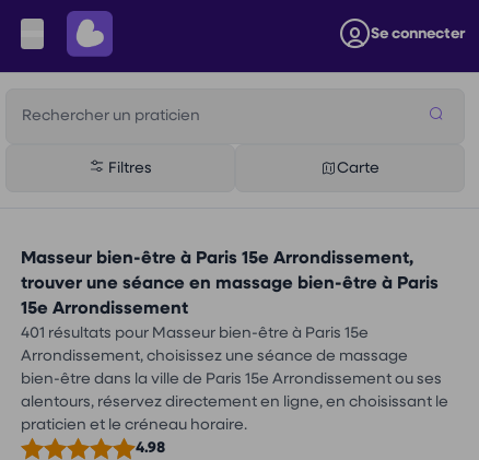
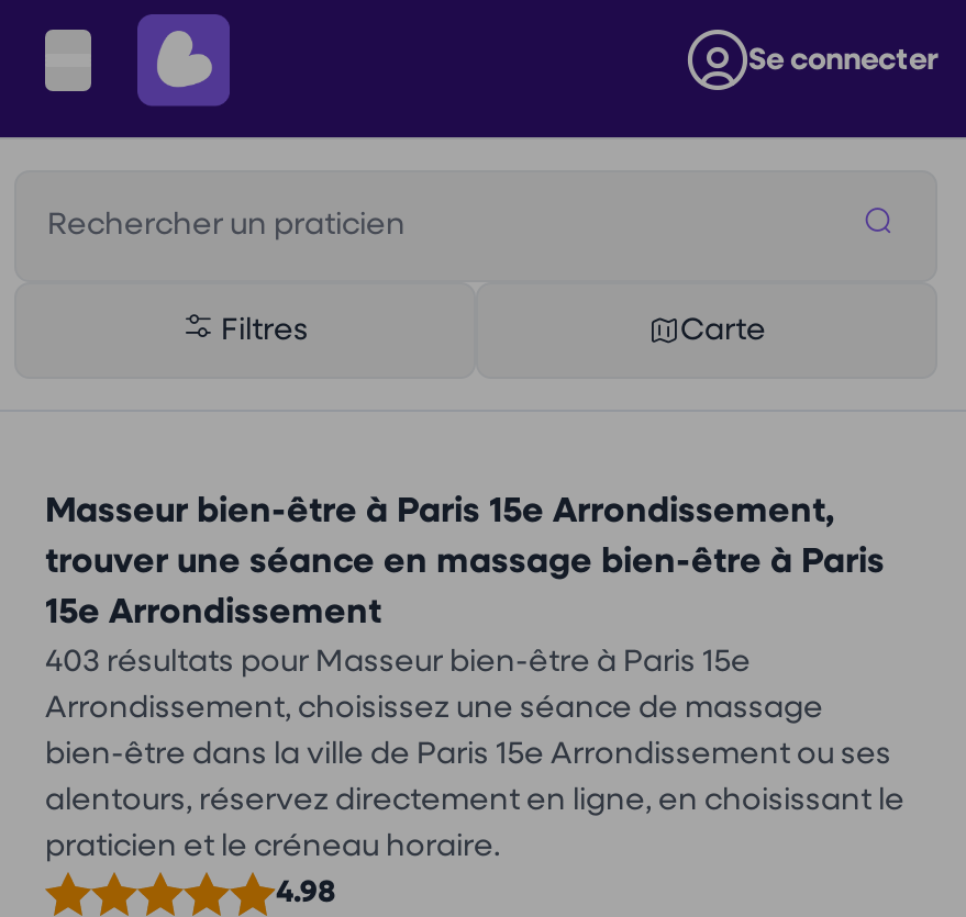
[21,326,369,341] 401 résultats pour Masseur bien-être à Paris 15e -> [45,648,751,678] 403 résultats pour Masseur bien-être à Paris 15e

